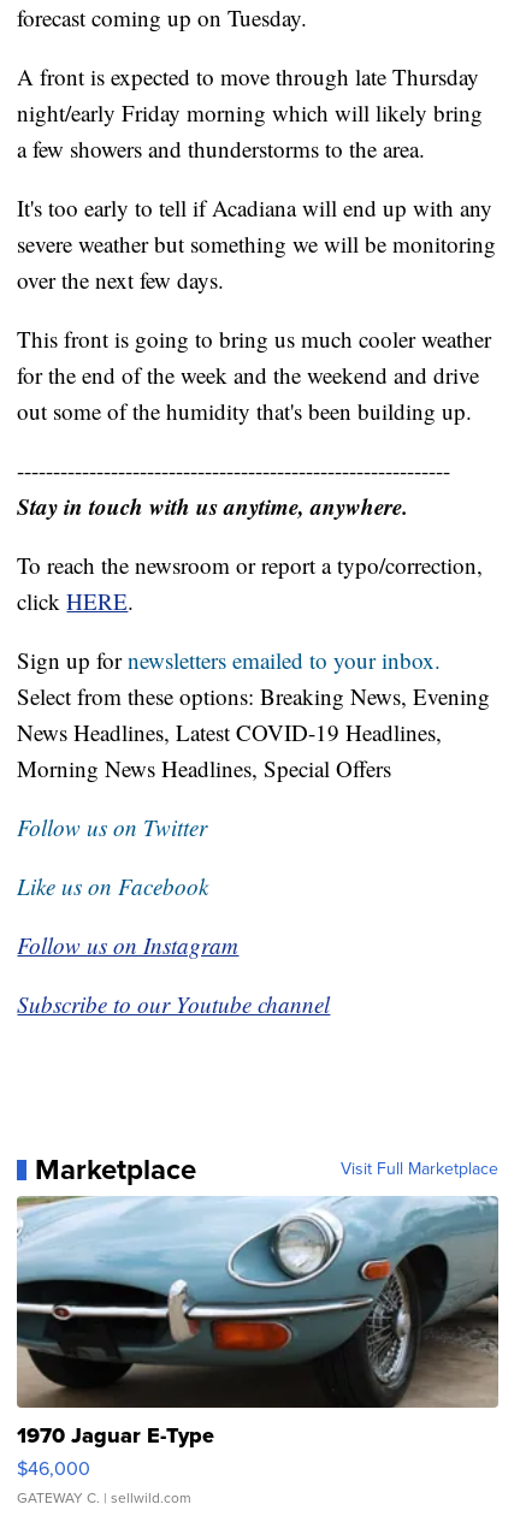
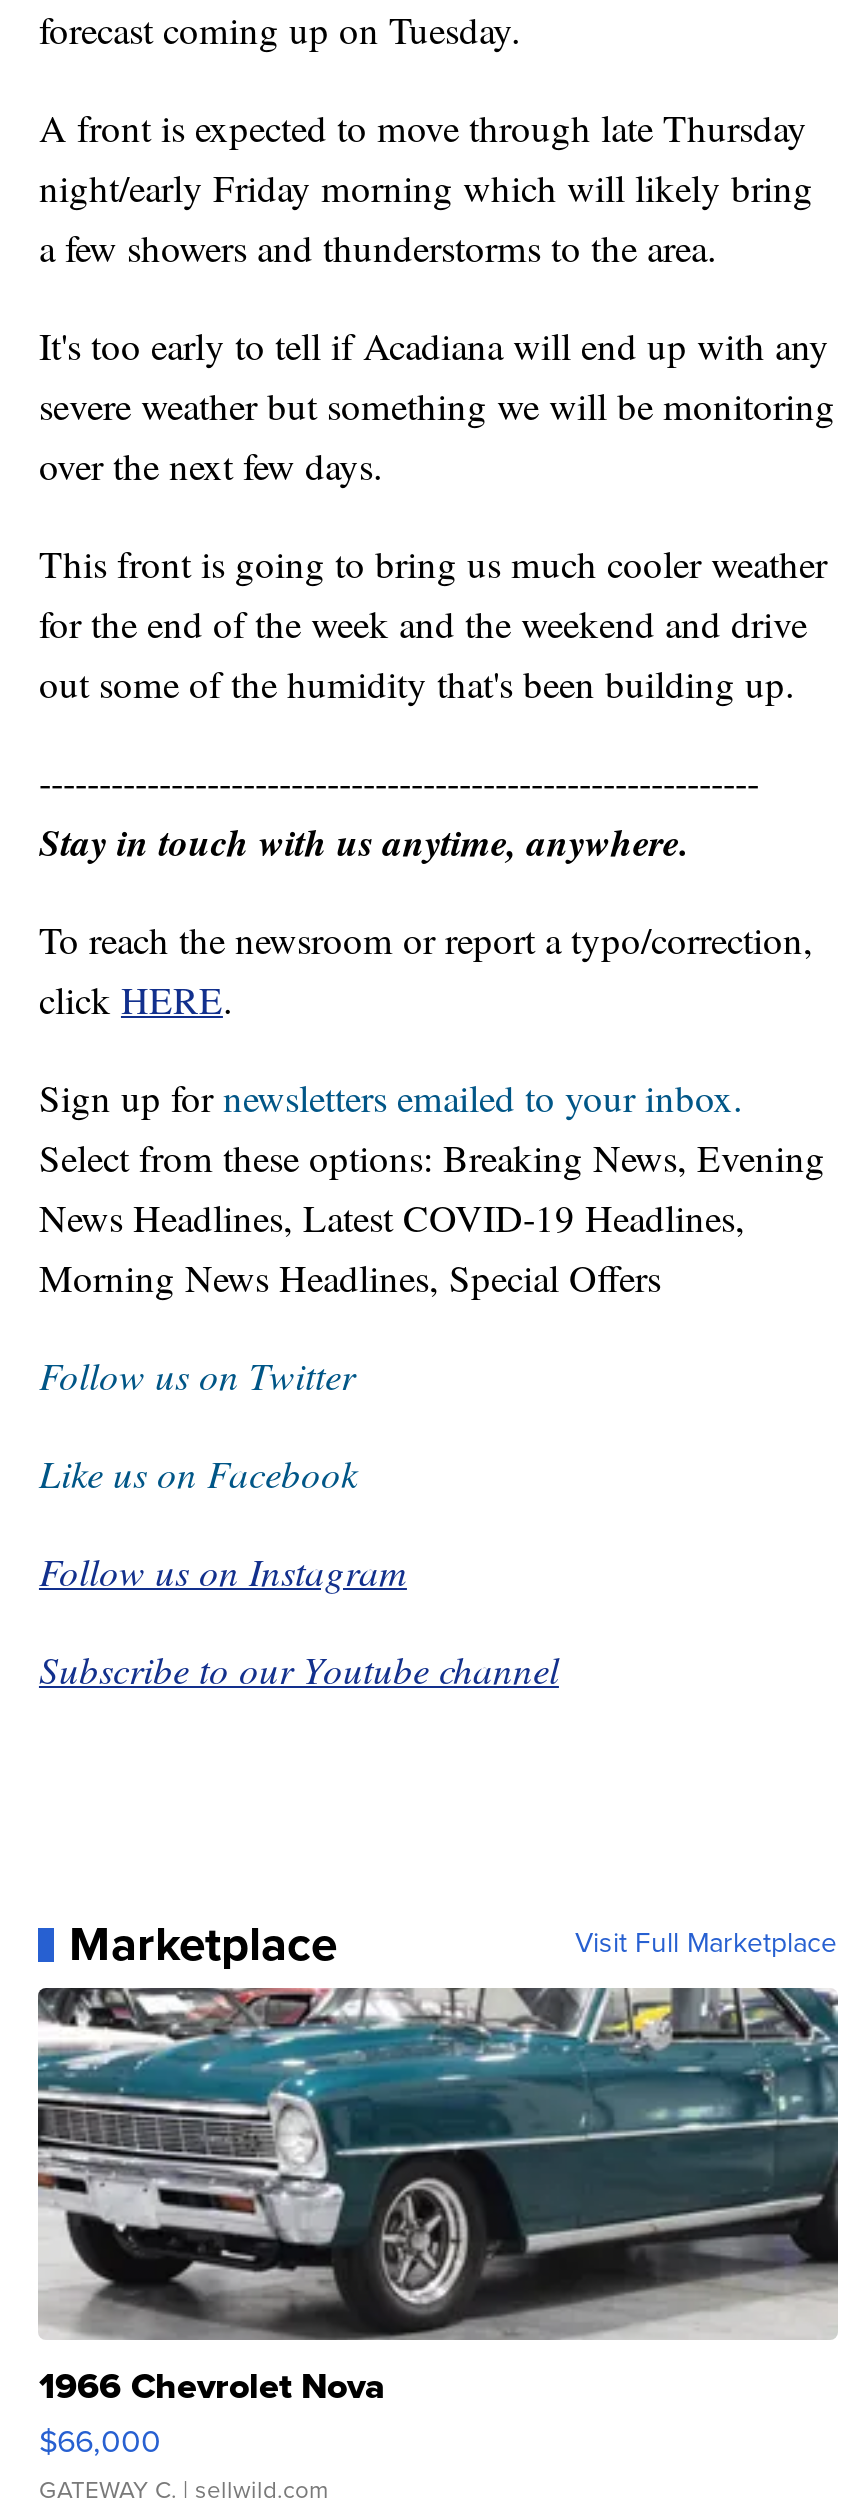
[16,1196,498,1483] [image] | 1970 Jaguar E-Type | $46,000 -> [36,1986,838,2465] [image] | 1966 Chevrolet Nova | $66,000

